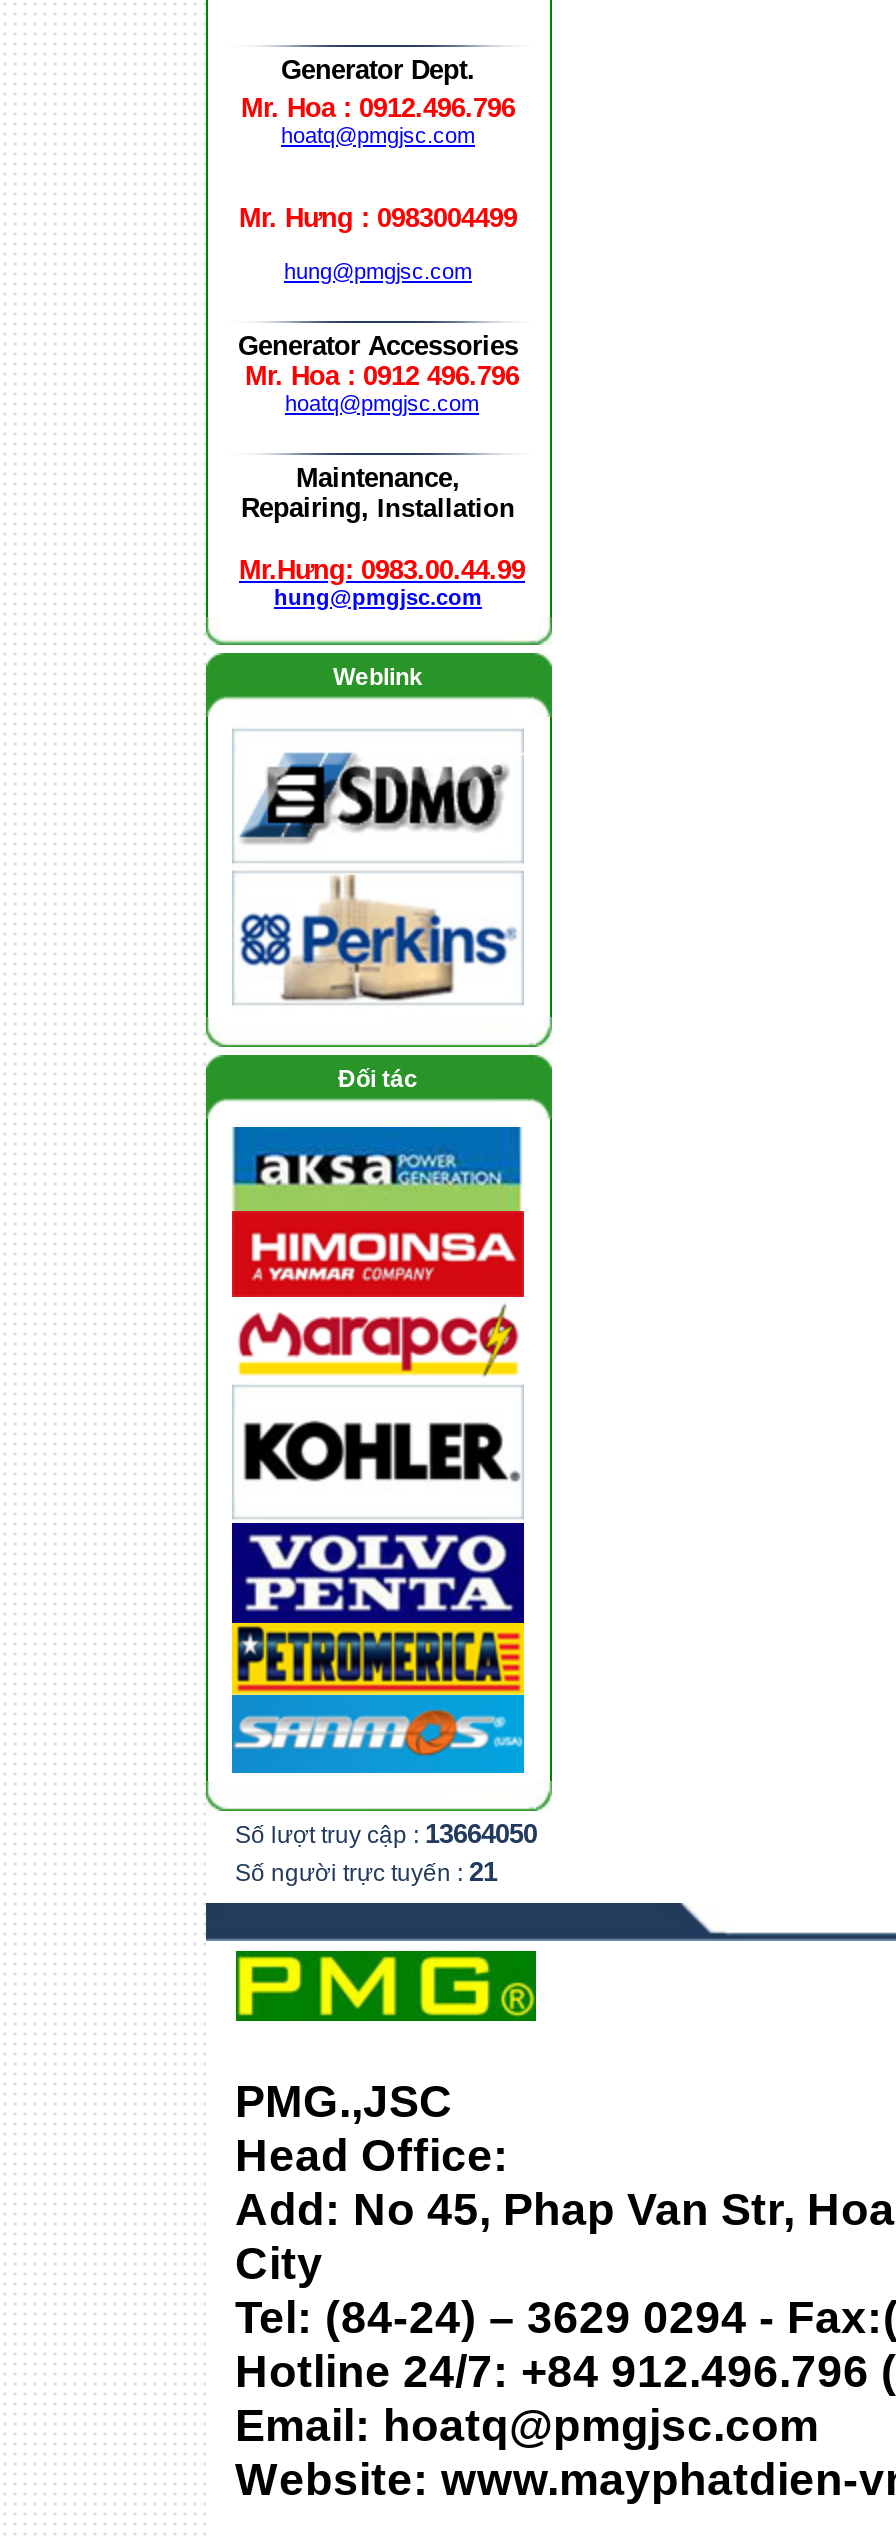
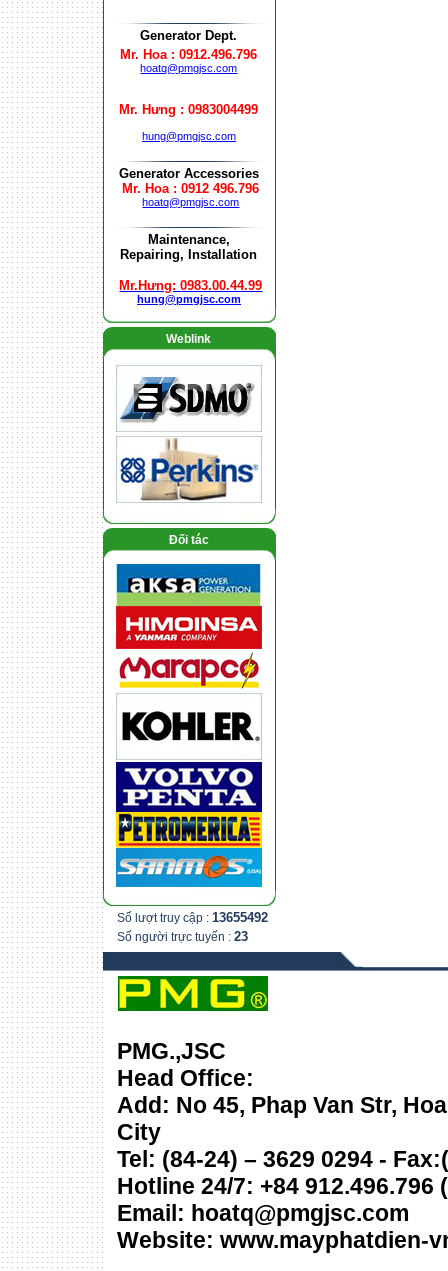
[235,1819,537,1849] Số lượt truy cập : 13664050 -> [117,910,268,925] Số lượt truy cập : 13655492
[235,1857,497,1887] Số người trực tuyến : 21 -> [117,929,248,944] Số người trực tuyến : 23

